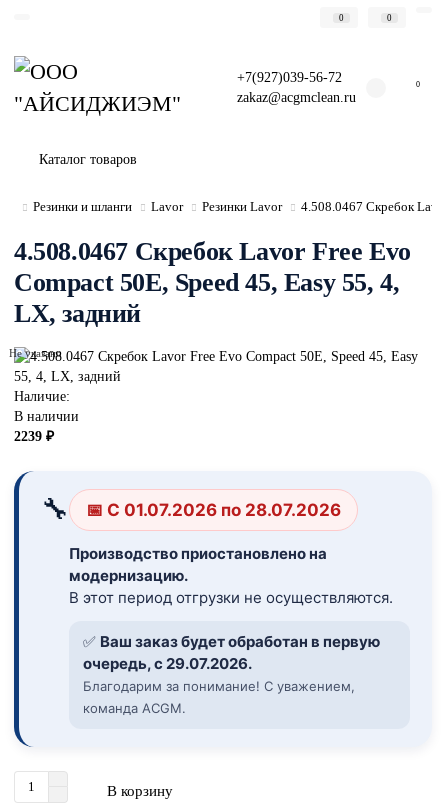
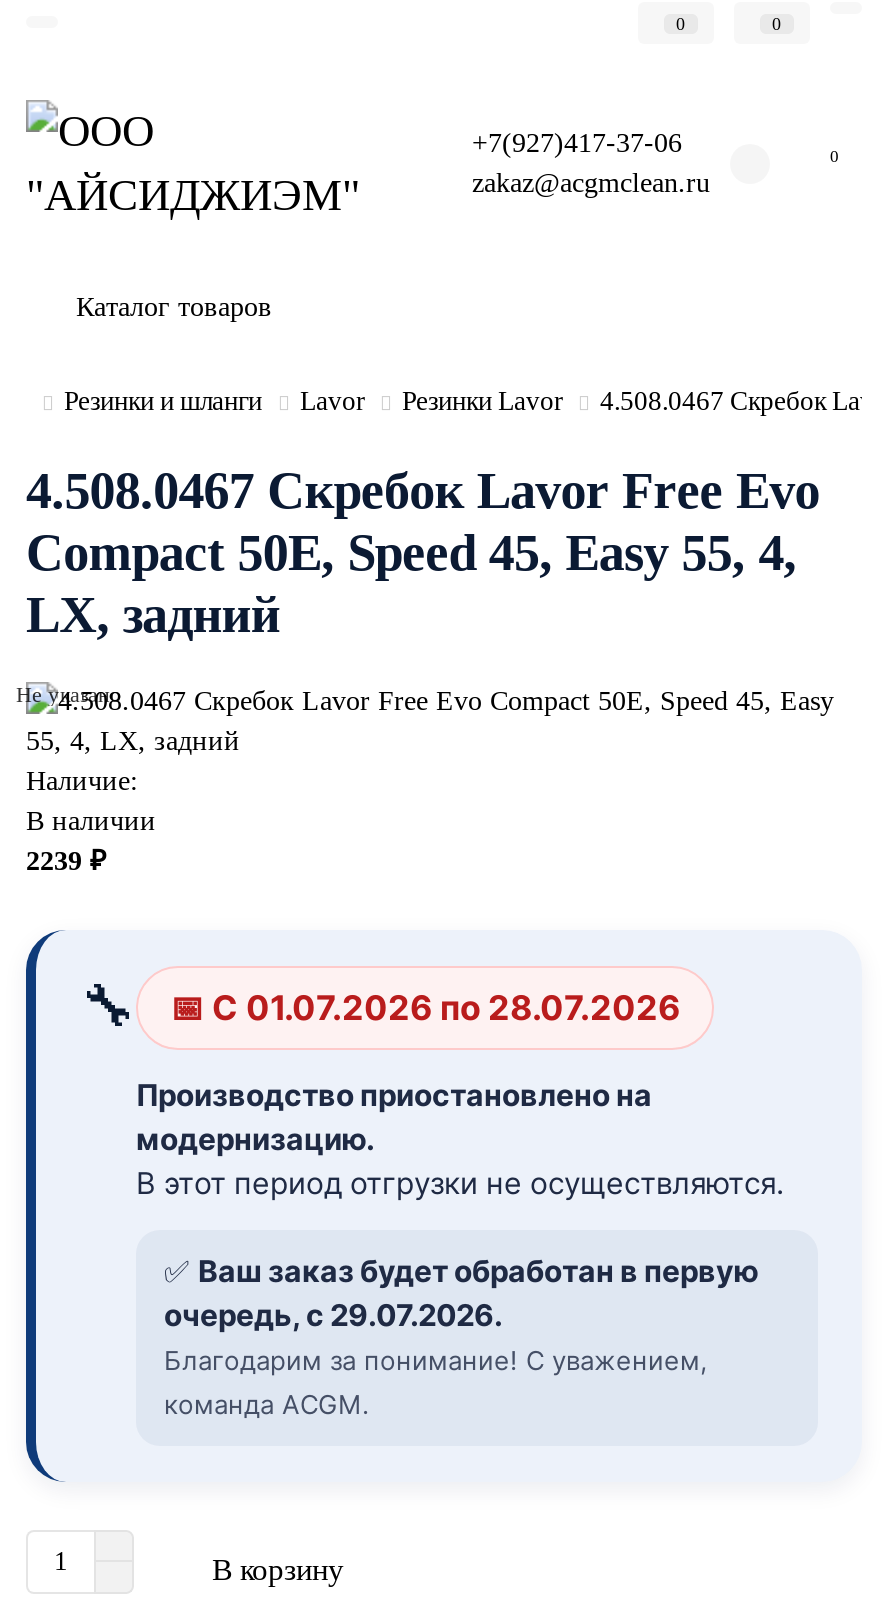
[237,70,342,85] +7(927)039-56-72 -> [472,128,682,158] +7(927)417-37-06

